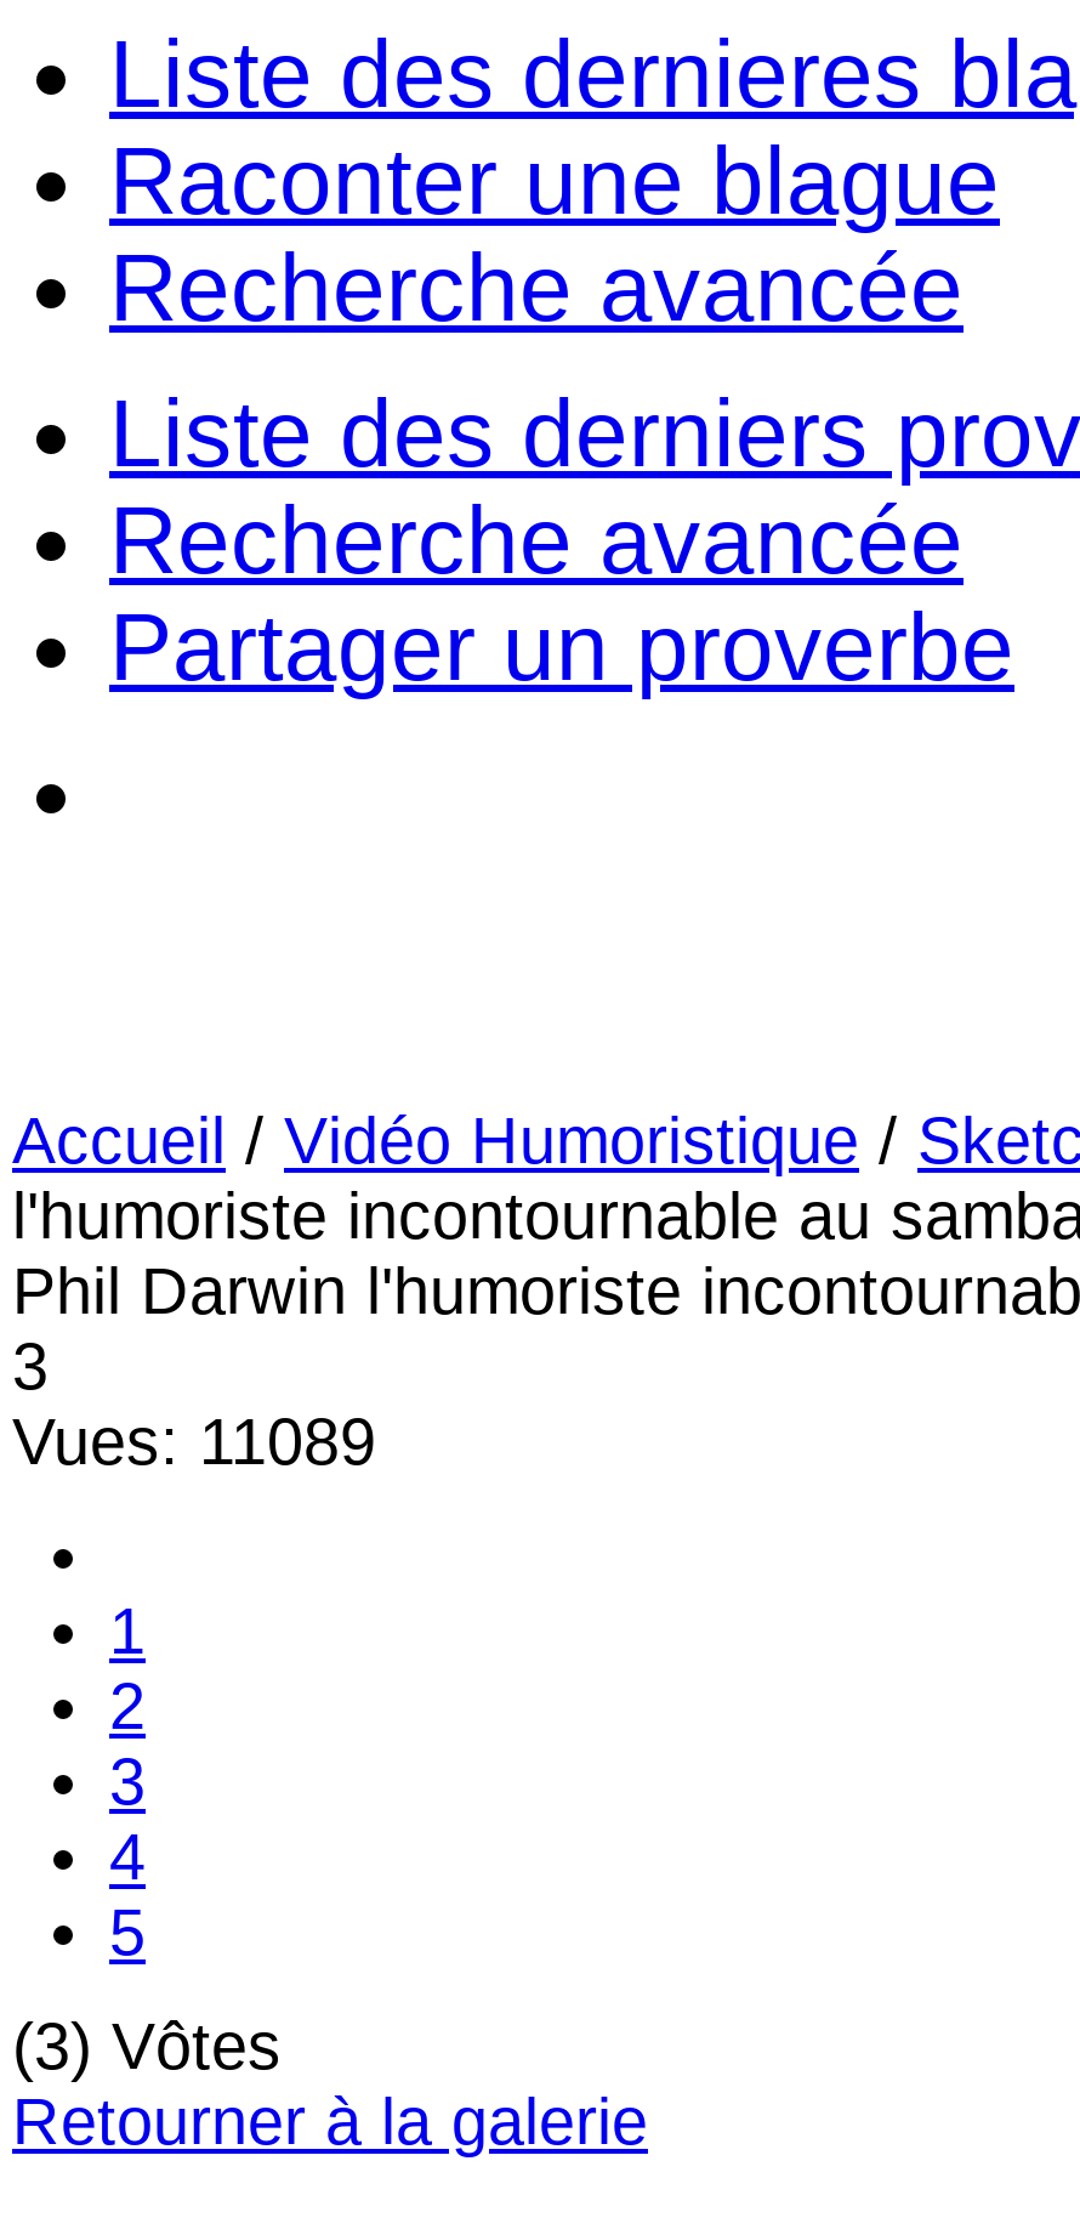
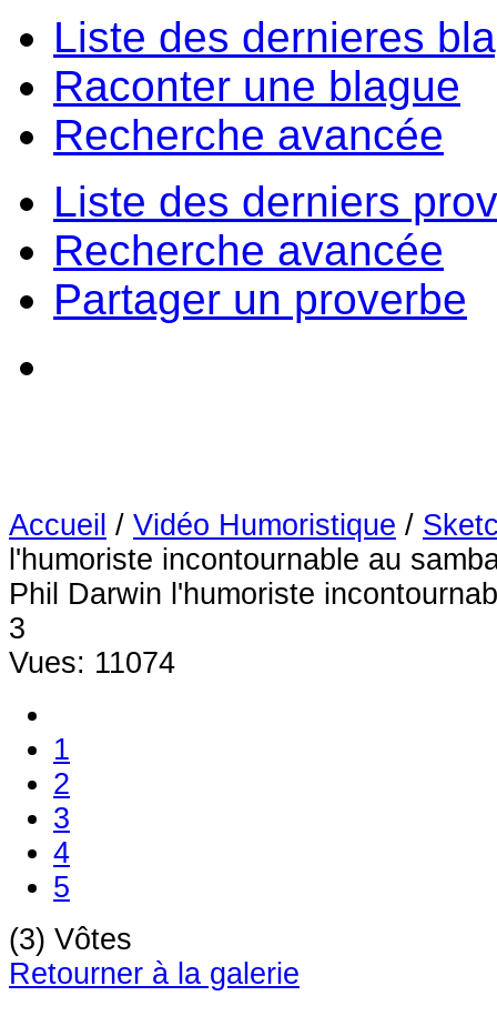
[12,1407,376,1480] Vues: 11089 -> [9,647,175,680] Vues: 11074

